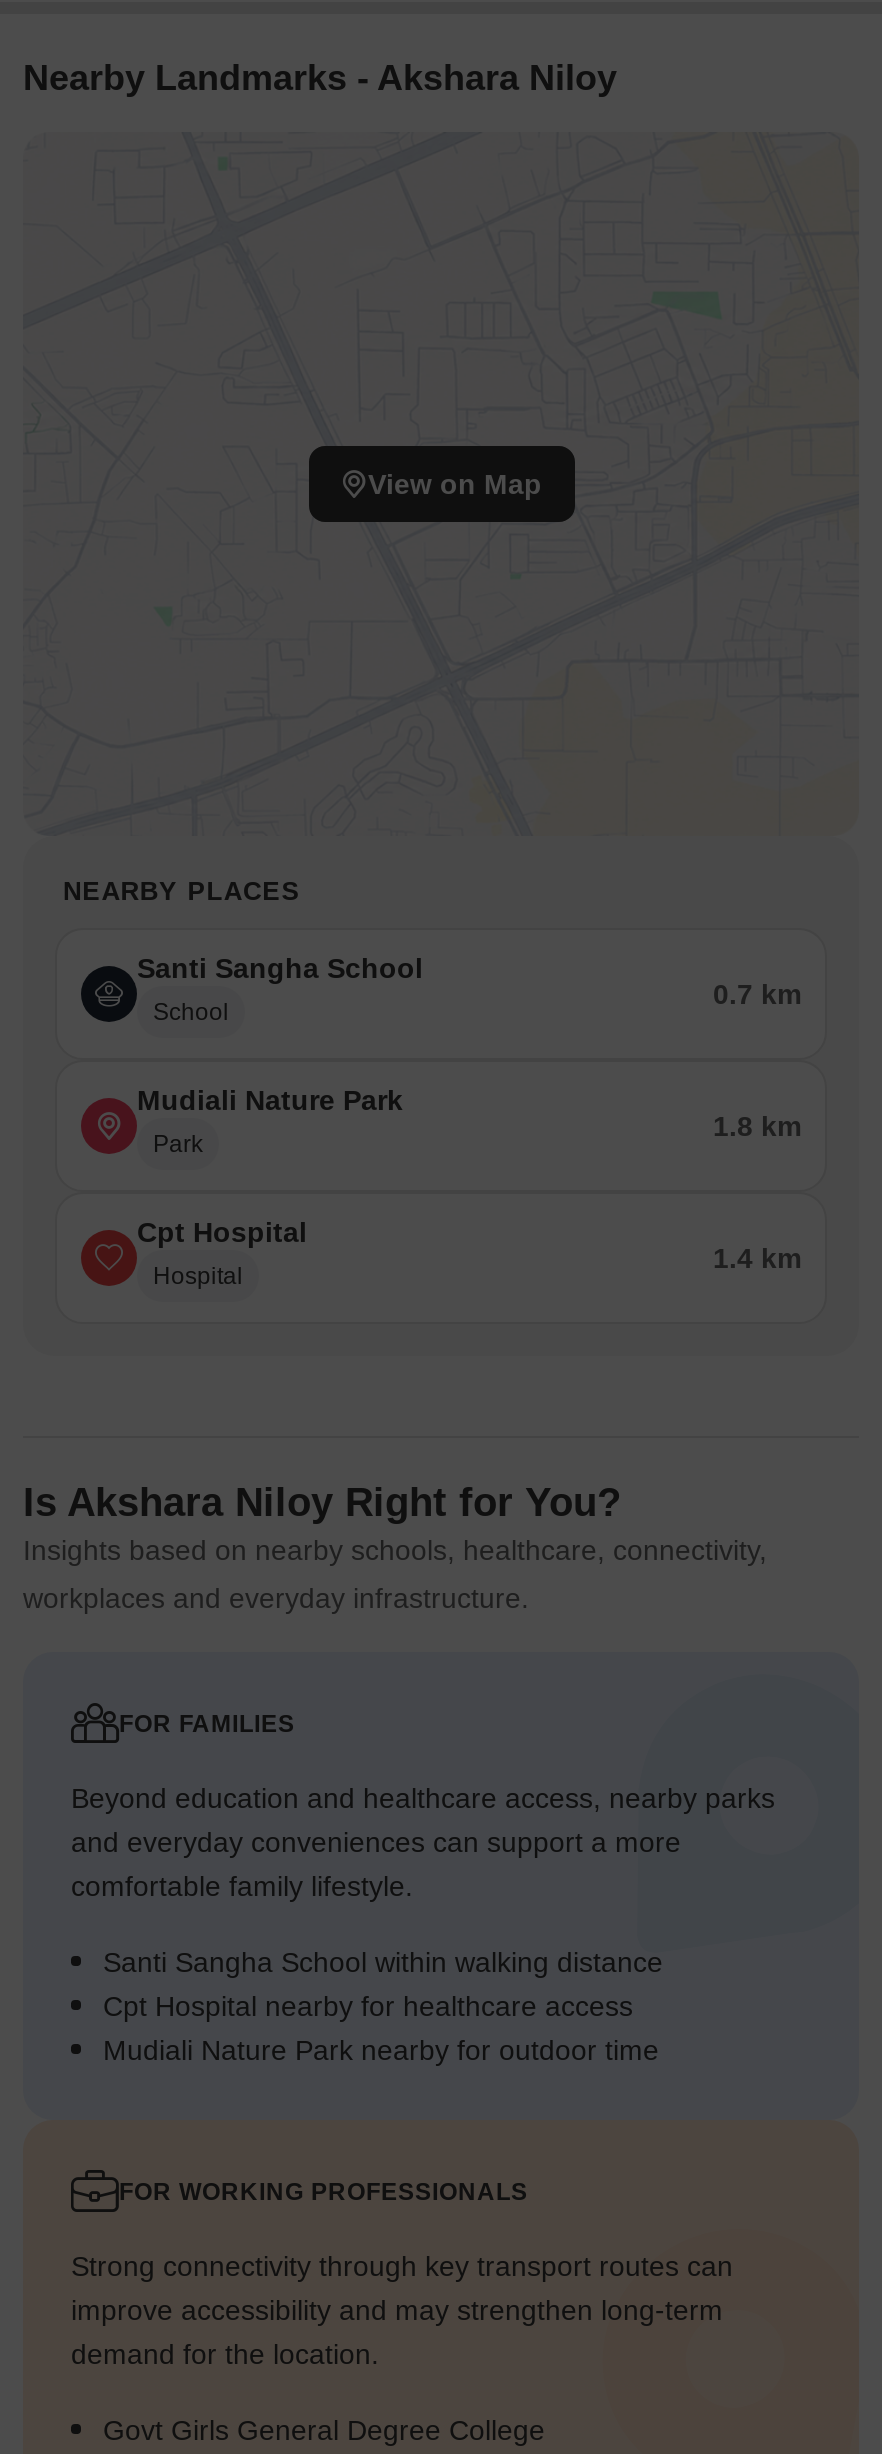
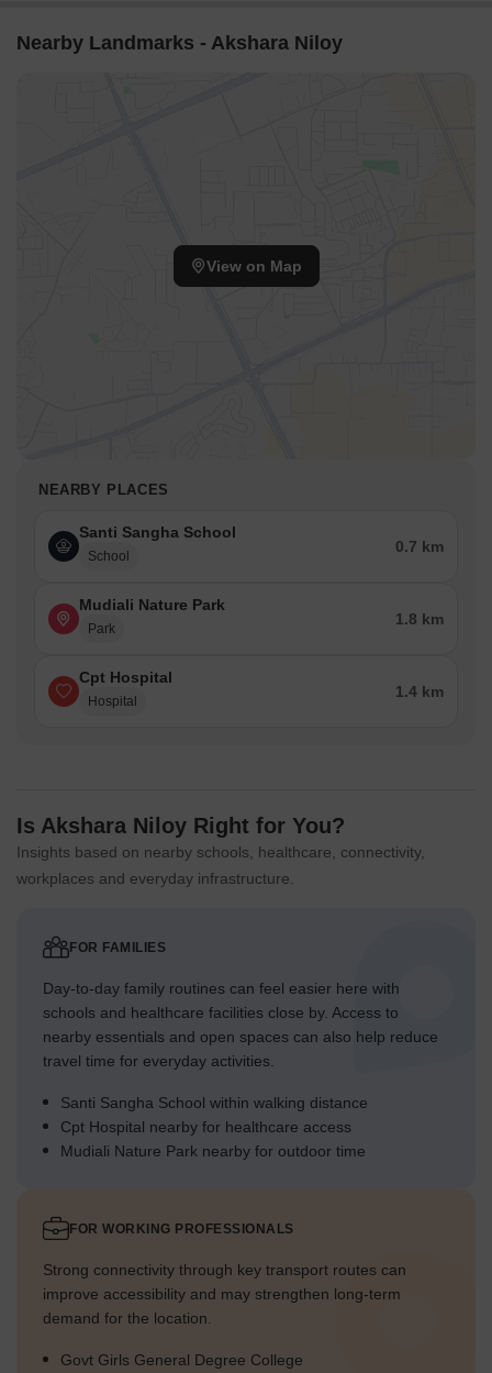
[71,1783,775,1903] Beyond education and healthcare access, nearby parks | and everyday conveniences can support a more | comfortable family lifestyle. -> [43,980,438,1070] Day-to-day family routines can feel easier here with | schools and healthcare facilities close by. Access to | nearby essentials and open spaces can also help reduce | travel time for everyday activities.

